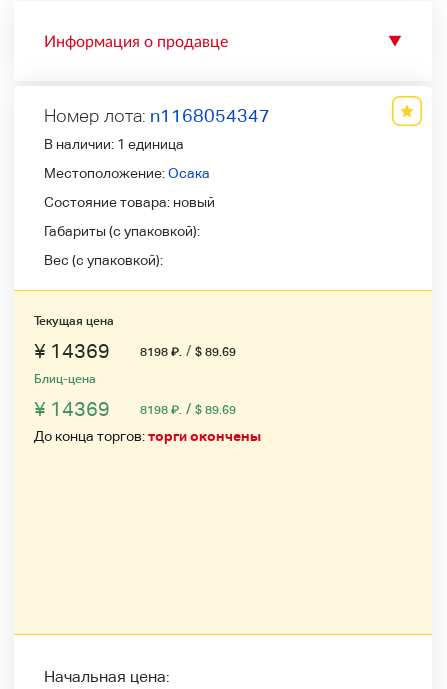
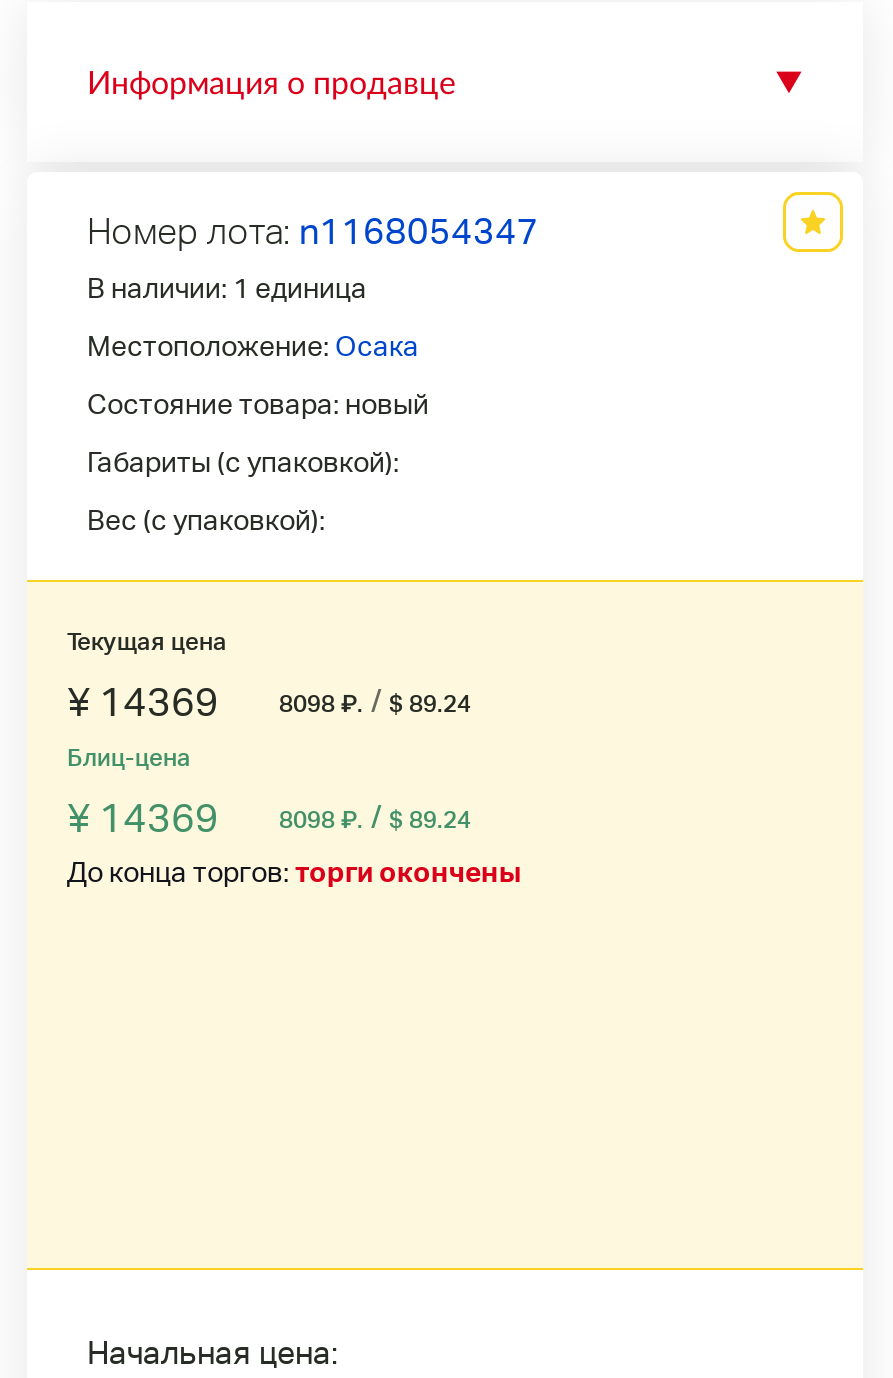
[34,340,236,362] ¥ 14369 8198 ₽. / $ 89.69 -> [67,680,471,724] ¥ 14369 8098 ₽. / $ 89.24
[34,398,236,420] ¥ 14369 8198 ₽. / $ 89.69 -> [67,796,471,840] ¥ 14369 8098 ₽. / $ 89.24

